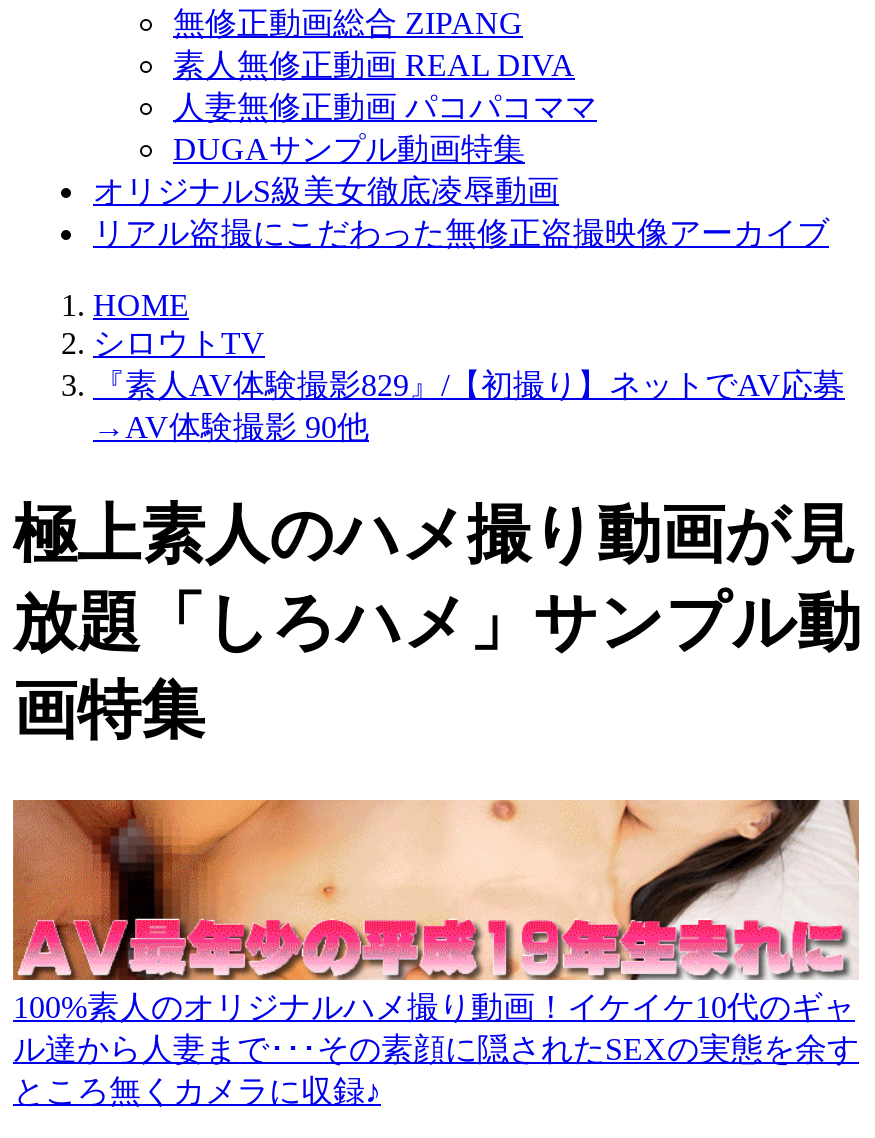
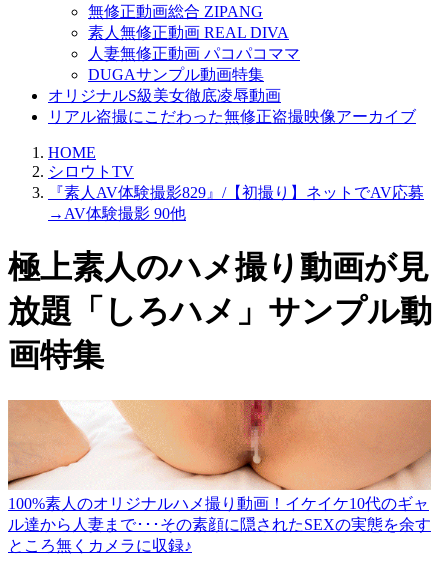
[13,798,857,982] [image] -> [7,399,431,490] [image]

